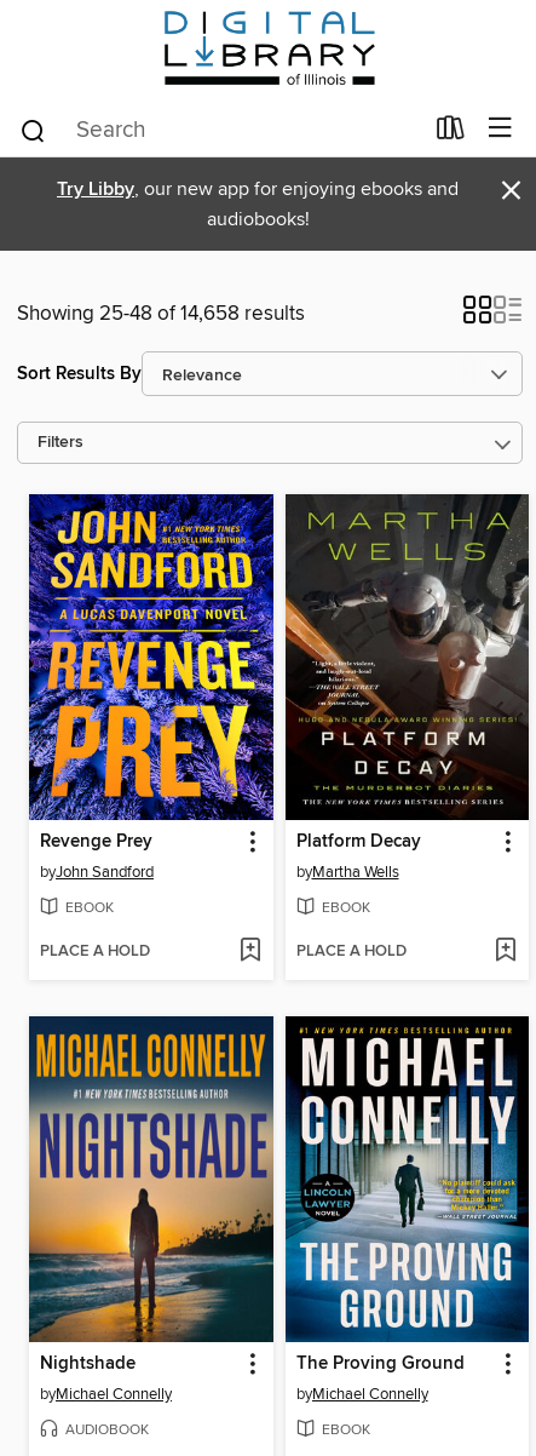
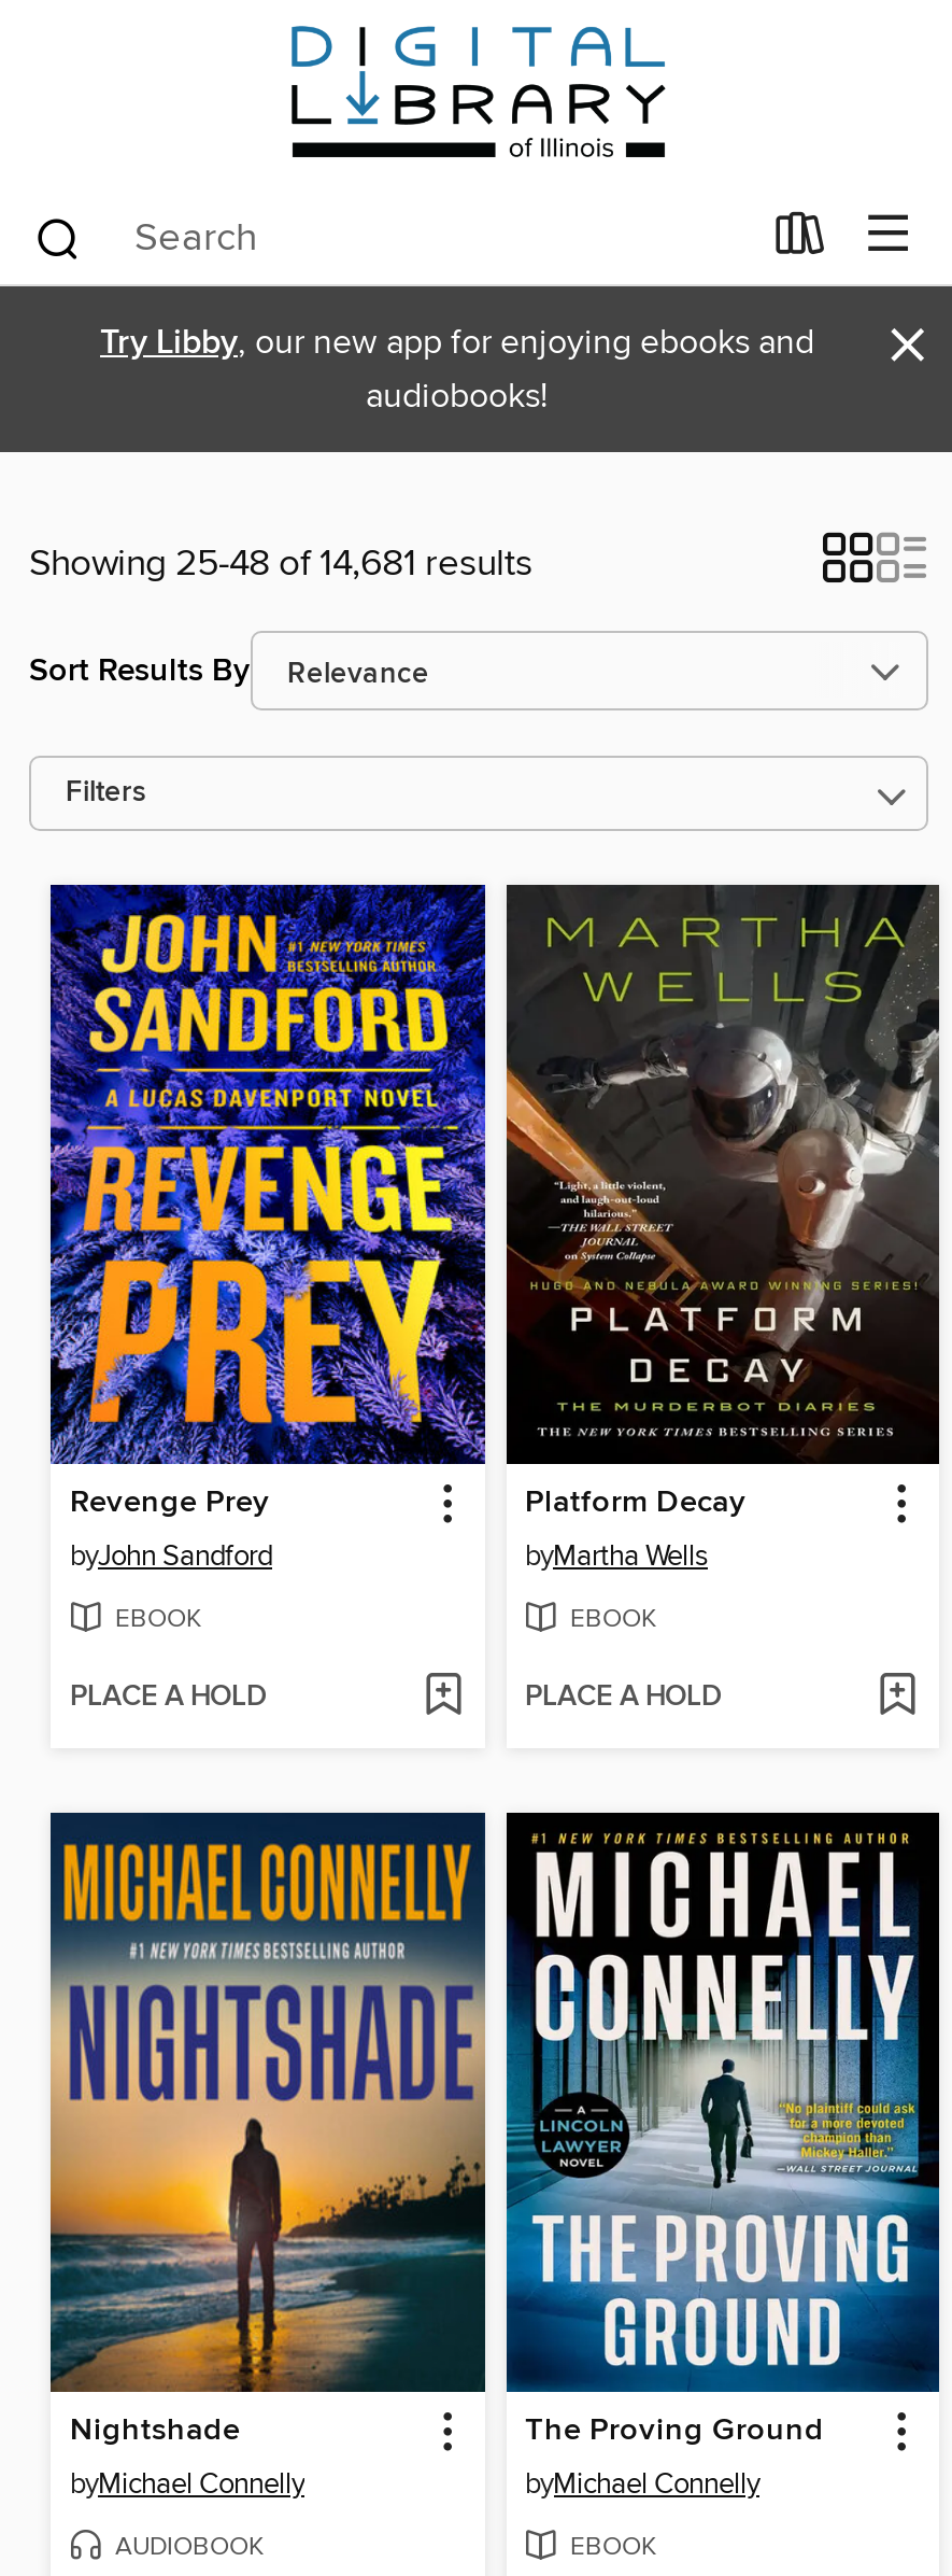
[17,300,305,327] Showing 25-48 of 14,658 results -> [29,540,532,588] Showing 25-48 of 14,681 results

